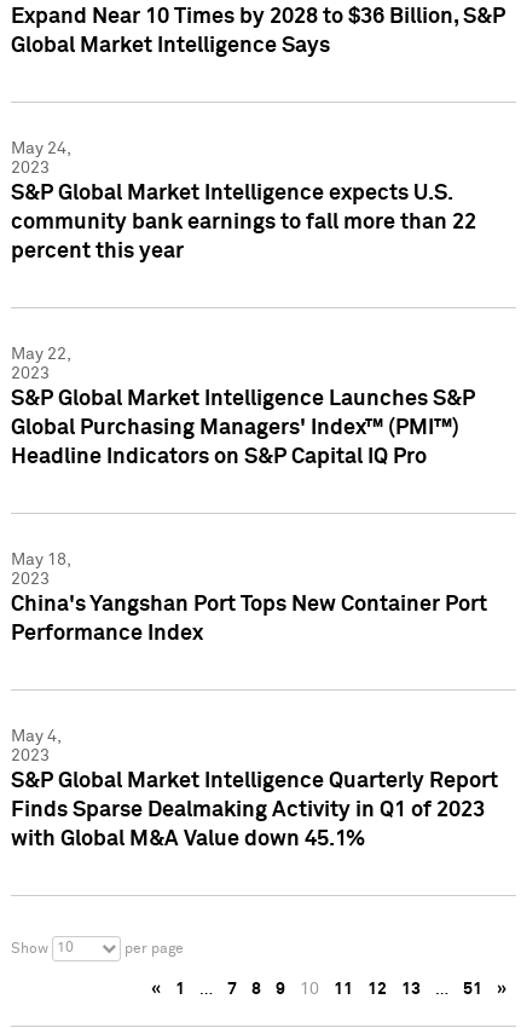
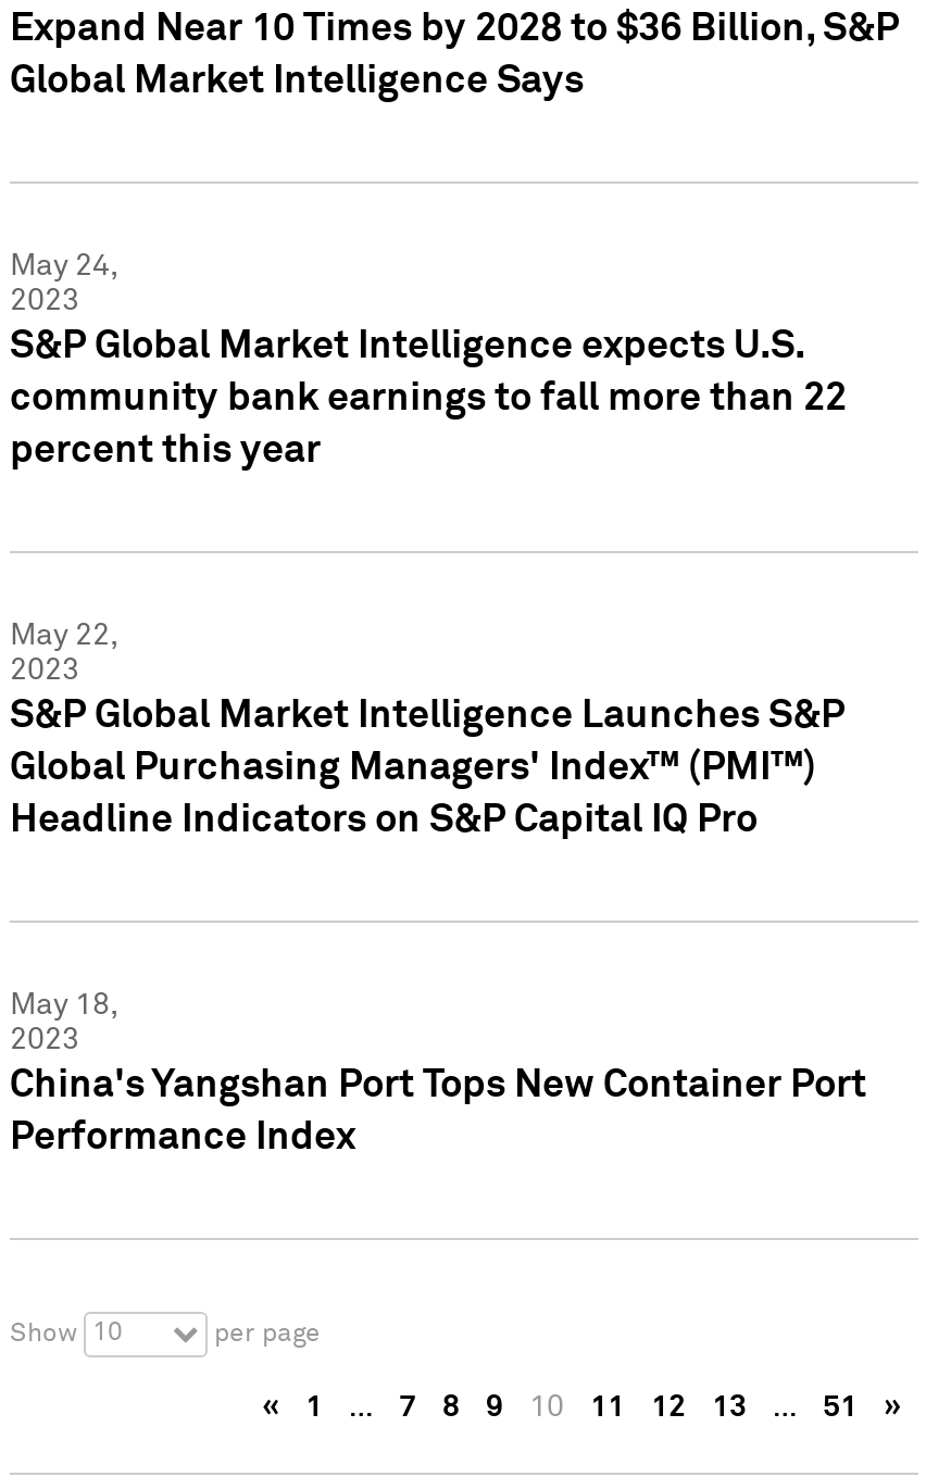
[11,728,498,850] May 4, | 2023 | S&P Global Market Intelligence Quarterly Report | Finds Sparse Dealmaking Activity in Q1 of 2023 | with Global M&A Value down 45.1% -> none

